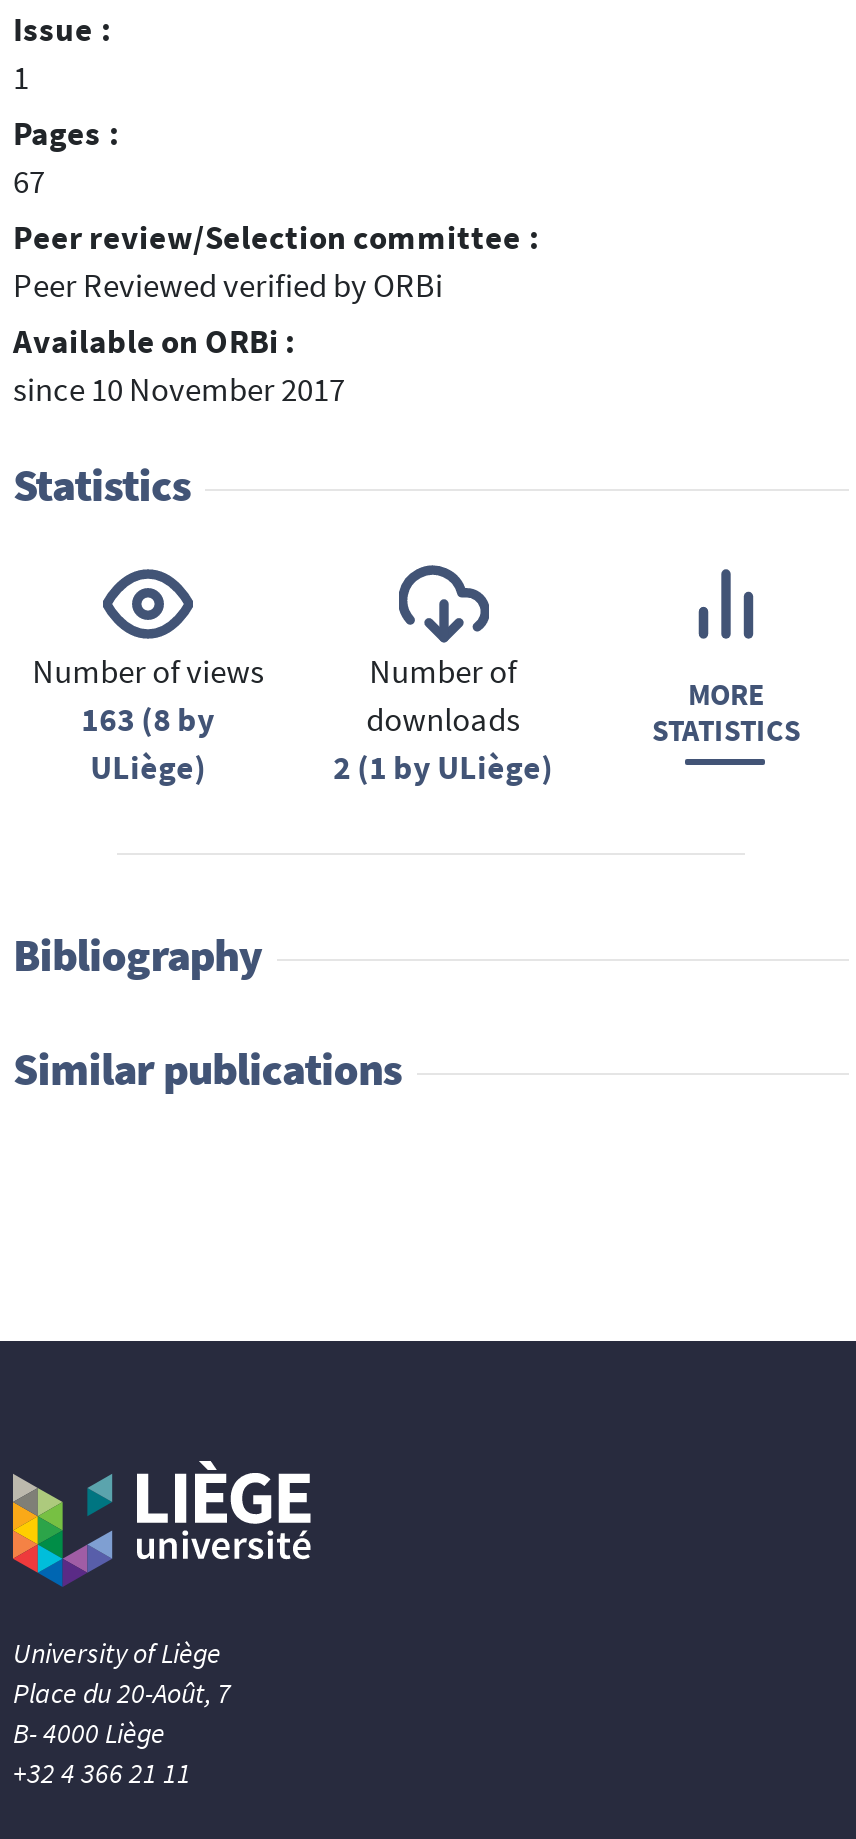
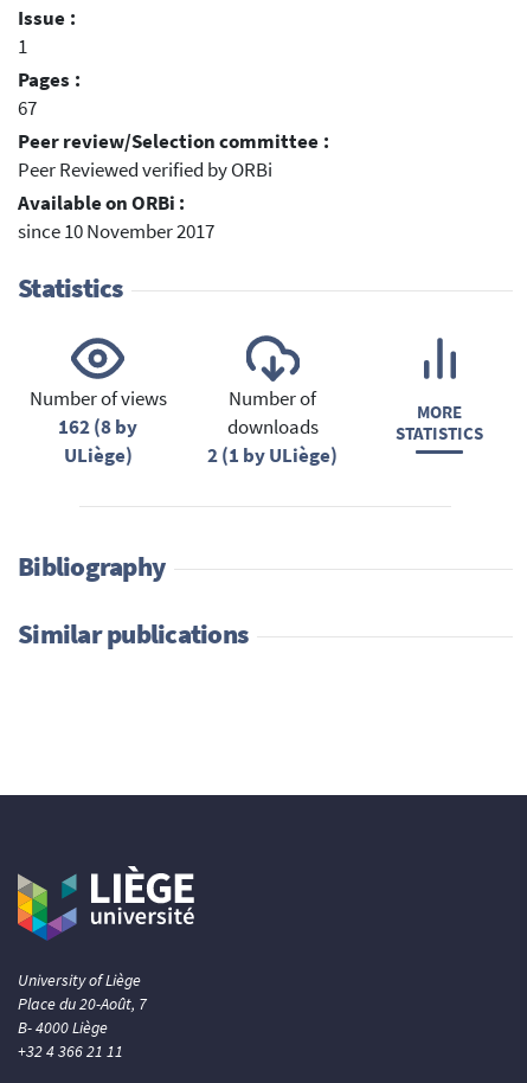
[81,698,215,740] 163 (8 by -> [58,414,137,439] 162 (8 by

